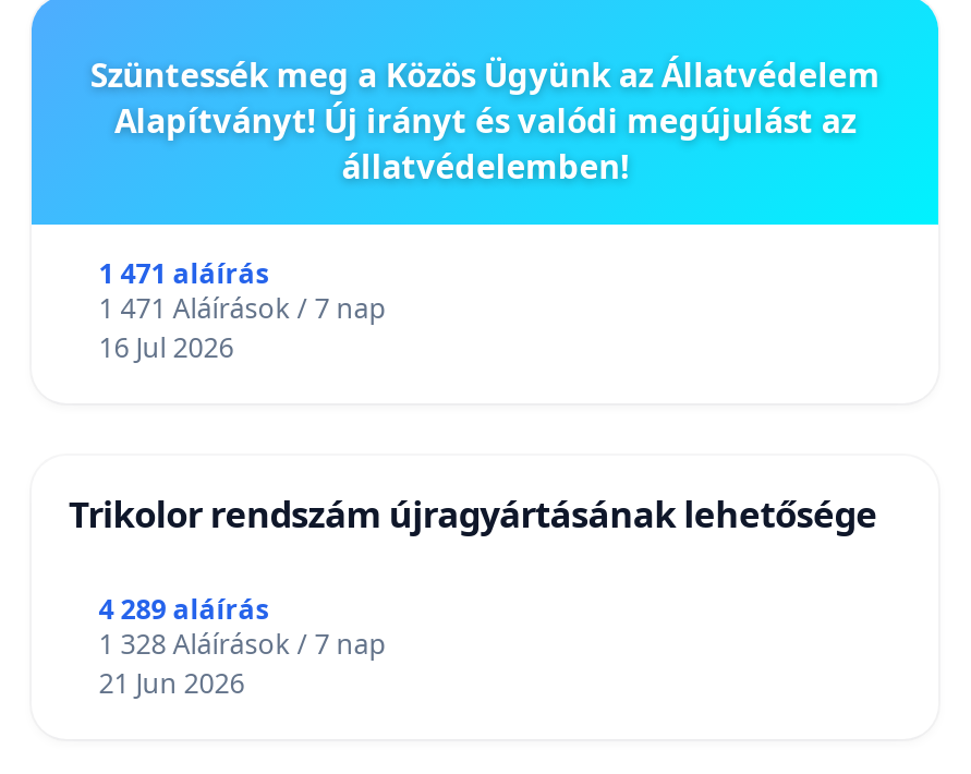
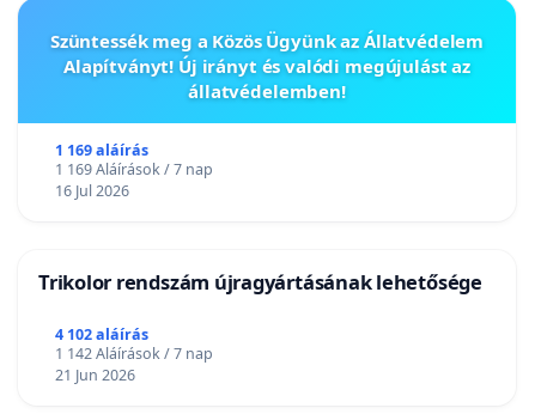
[99,256,269,293] 1 471 aláírás -> [55,141,148,161] 1 169 aláírás
[99,291,386,328] 1 471 Aláírások / 7 nap -> [55,160,213,180] 1 169 Aláírások / 7 nap
[99,592,269,629] 4 289 aláírás -> [55,325,148,345] 4 102 aláírás
[99,626,386,663] 1 328 Aláírások / 7 nap -> [55,344,213,364] 1 142 Aláírások / 7 nap

